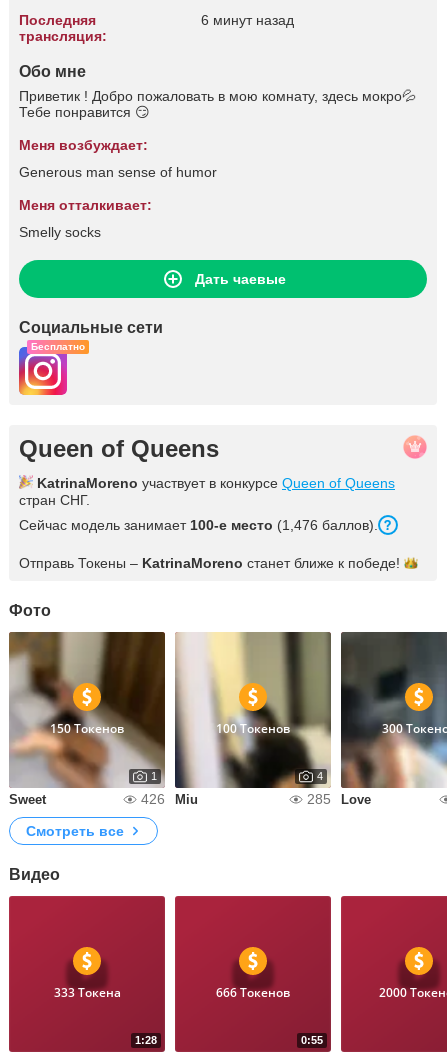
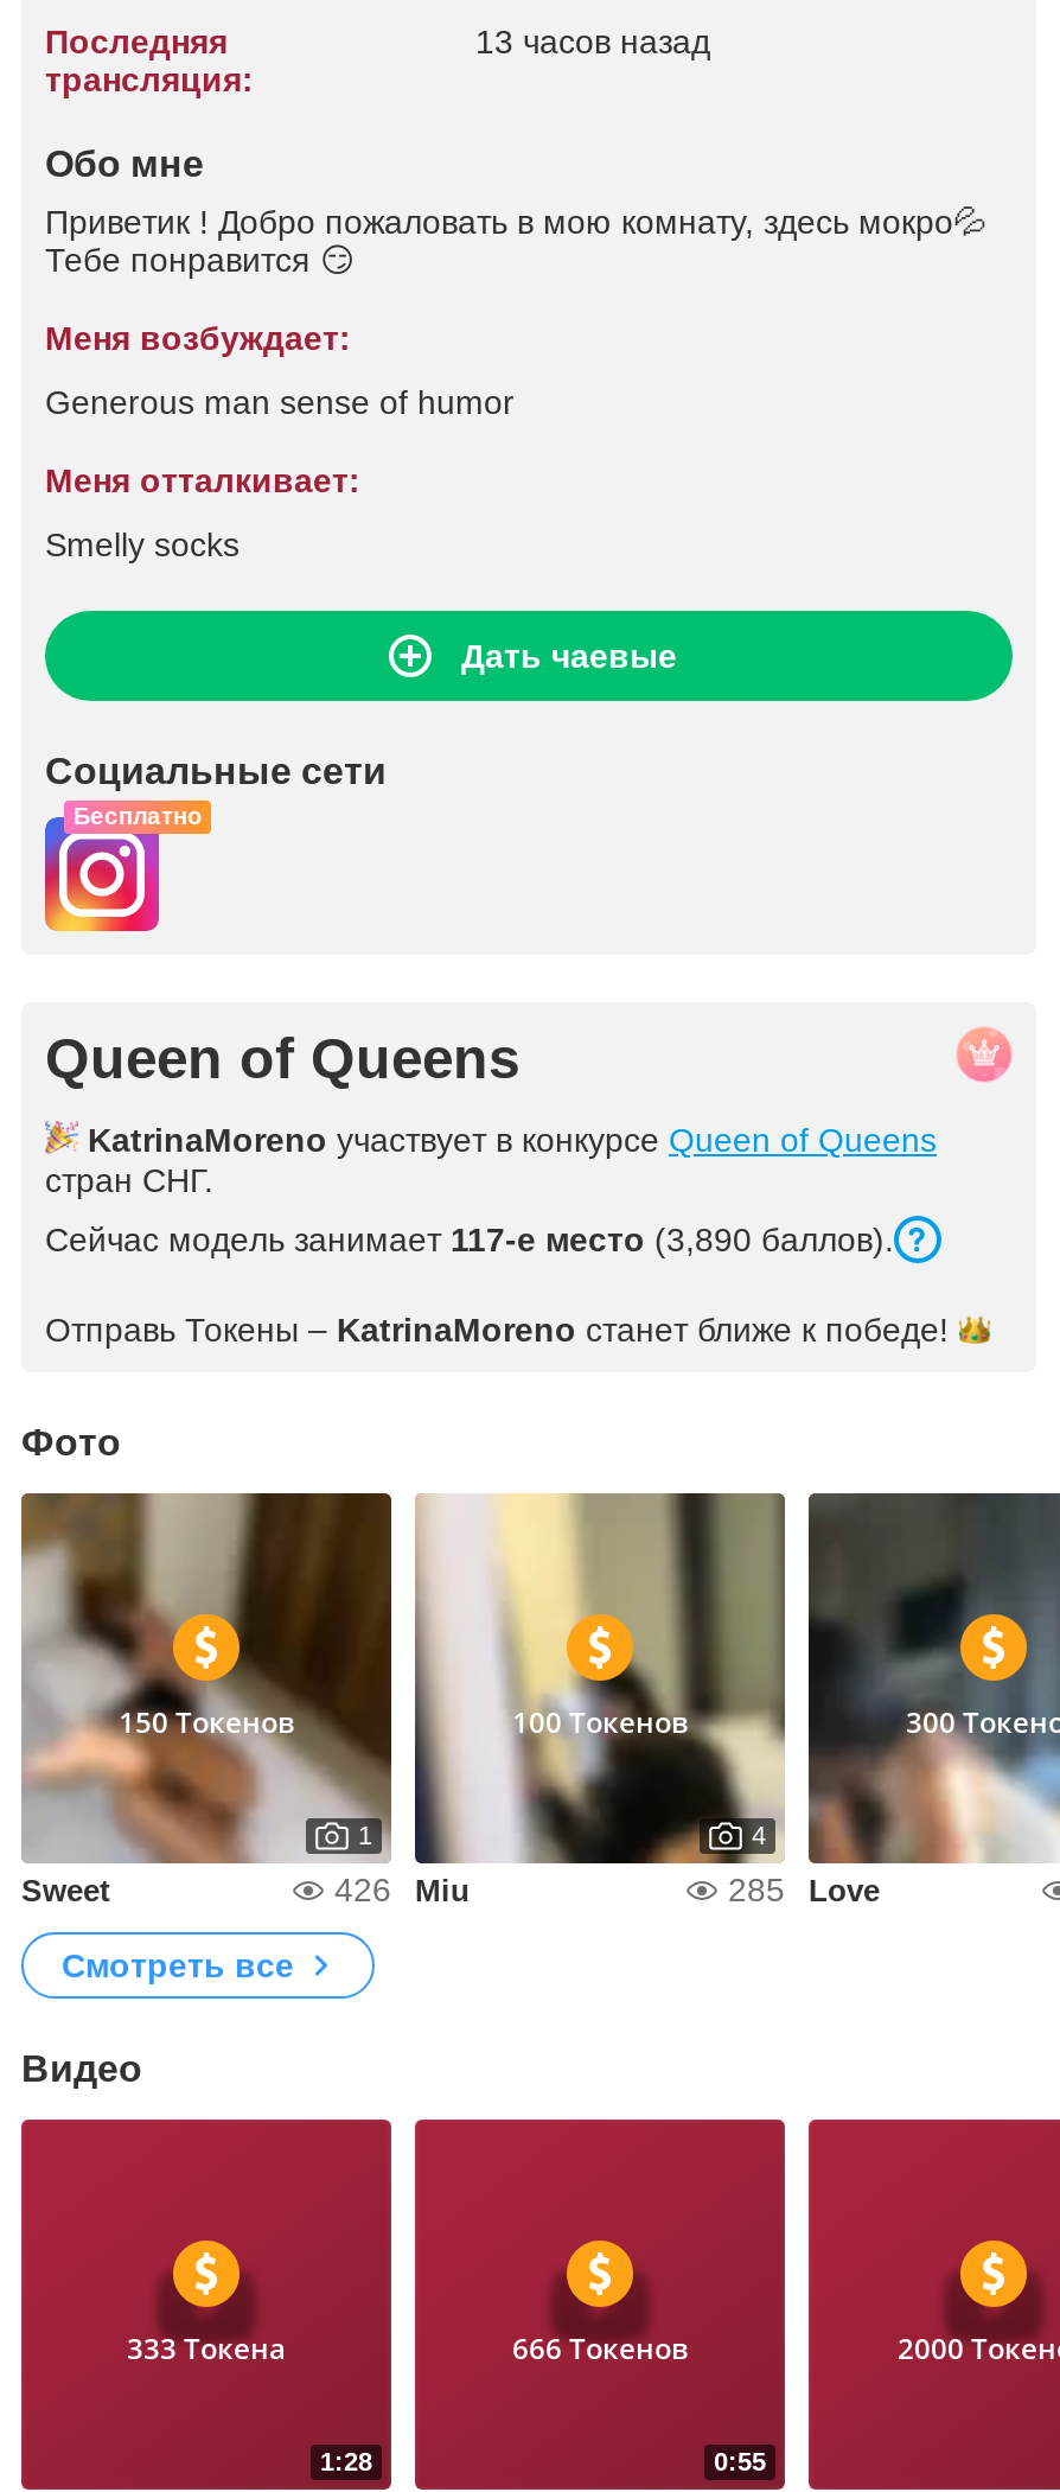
[200,12,293,28] 6 минут назад -> [475,23,710,60] 13 часов назад
[19,517,378,533] Сейчас модель занимает 100-е место (1,476 баллов). -> [45,1220,894,1258] Сейчас модель занимает 117-е место (3,890 баллов).

